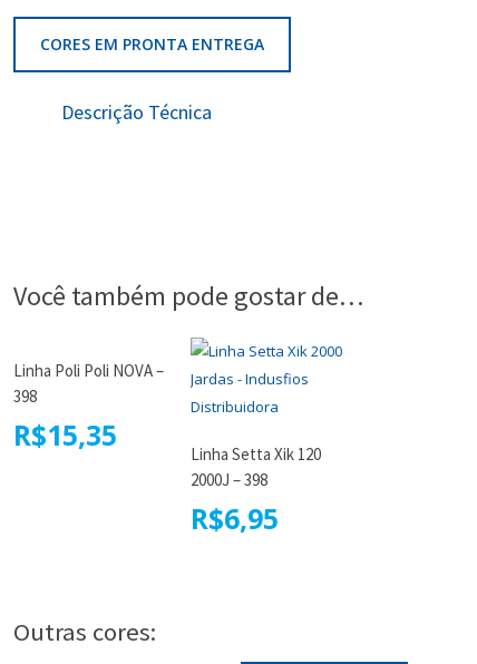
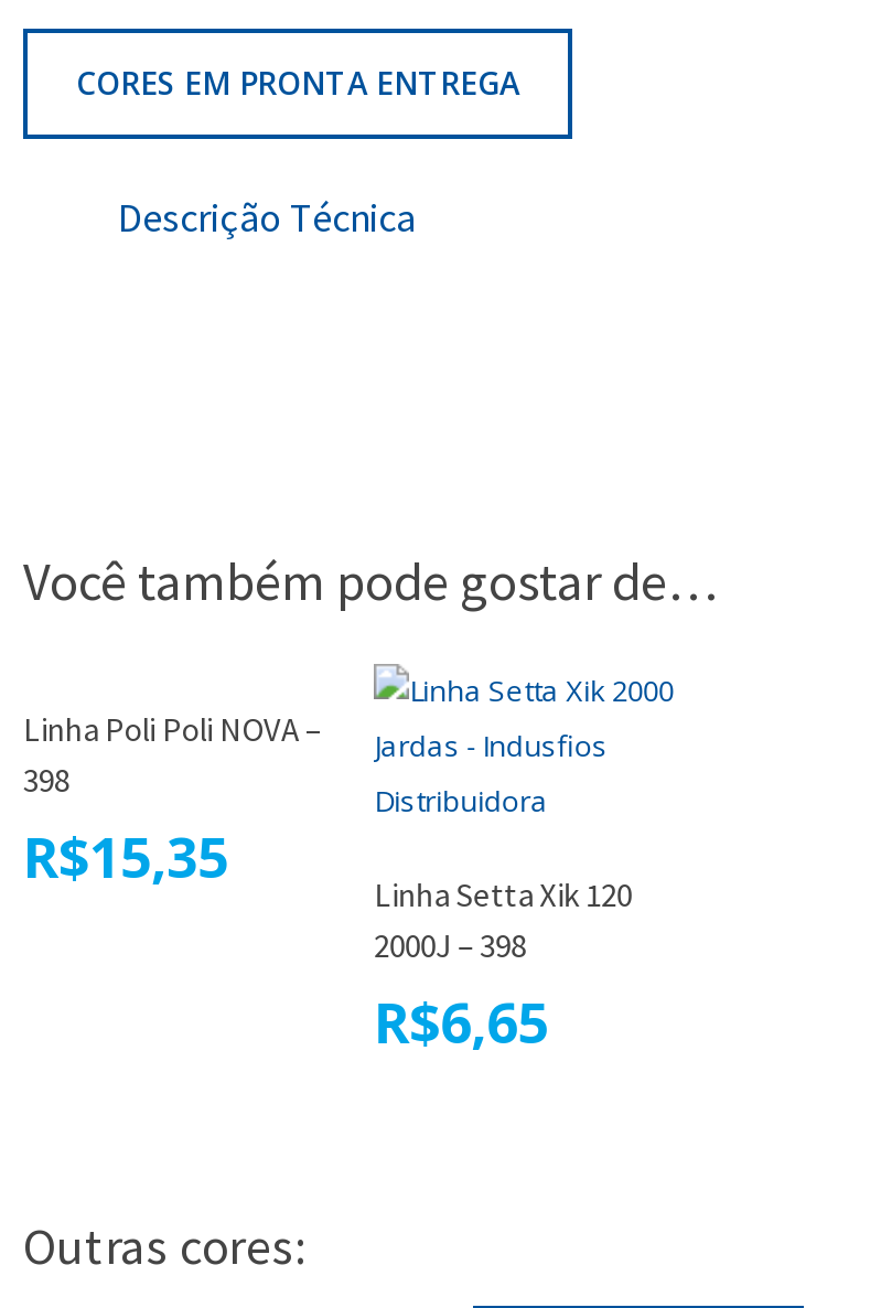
[191,499,279,537] R$6,95 -> [374,984,548,1059] R$6,65

